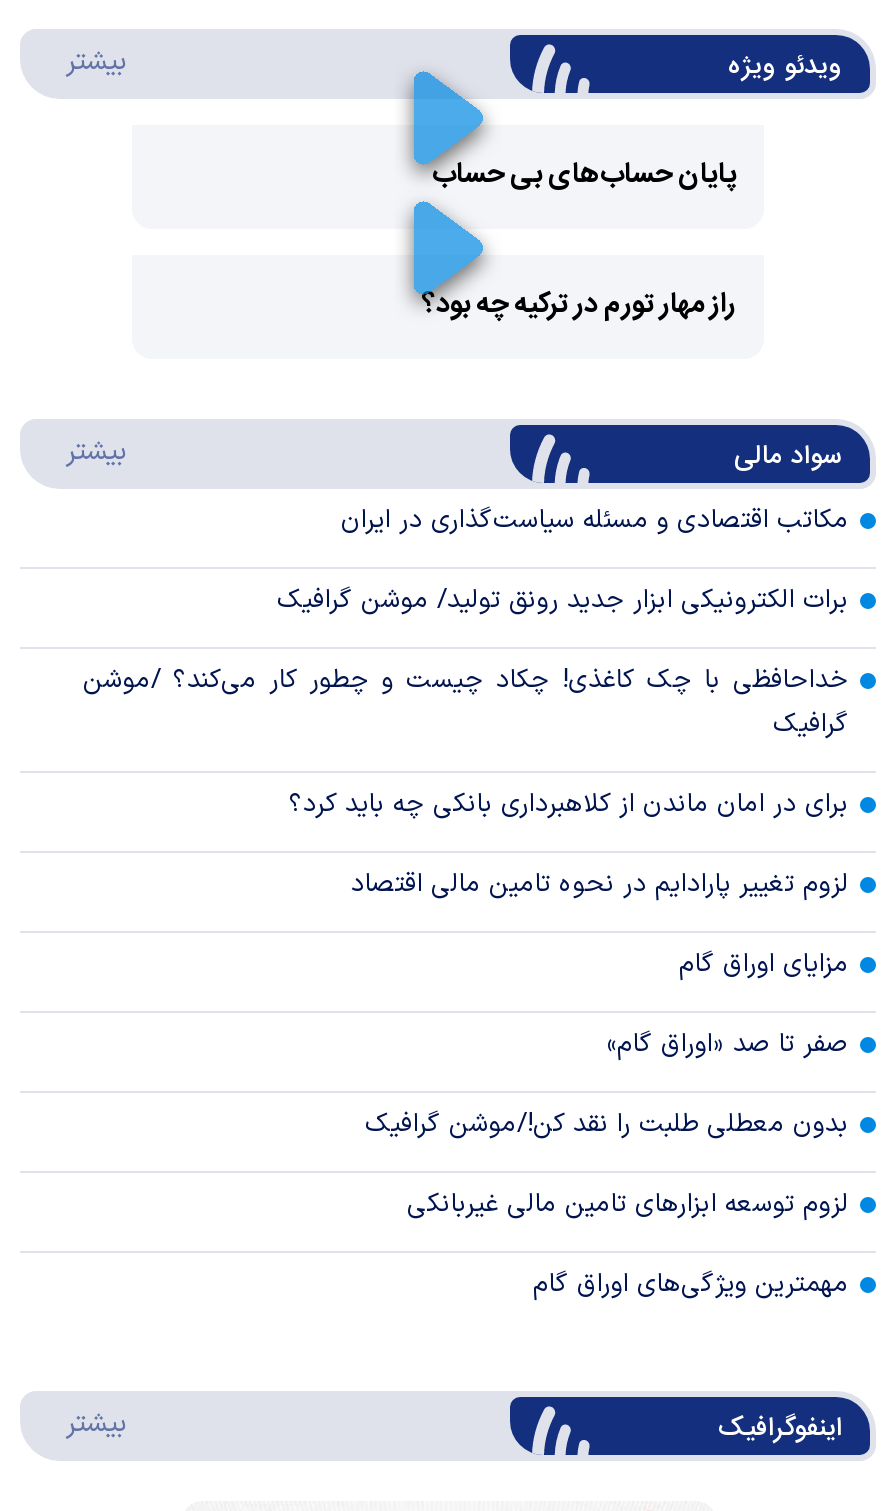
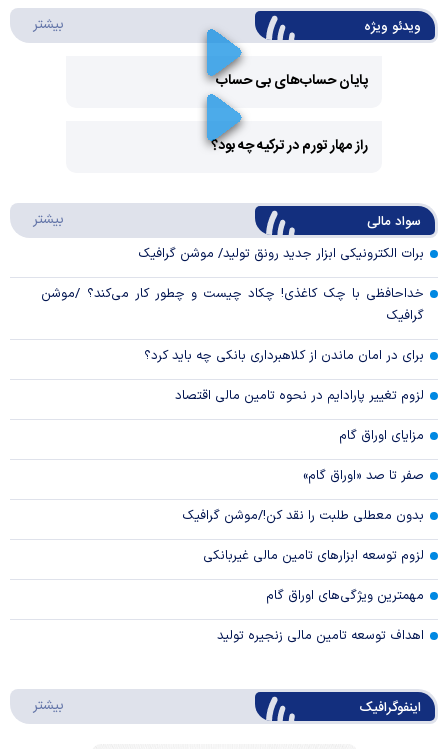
[341,502,849,542] مکاتب اقتصادی و مسئله سیاست‌گذاری در ایران -> none
moved [83,582,849,1306] -> [41,244,424,606]: برات الکترونیکی ابزار جدید رونق تولید/ موشن گرافیک | خداحافظی با چک کاغذی! چکاد چیست و چطور کار می‌کند؟ /موشن | گرافیک | ... | لزوم توسعه ابزارهای تامین مالی غیربانکی | مهمترین ویژگی‌های اوراق گام
none -> [217,626,424,646] اهداف توسعه تامین مالی زنجیره تولید

